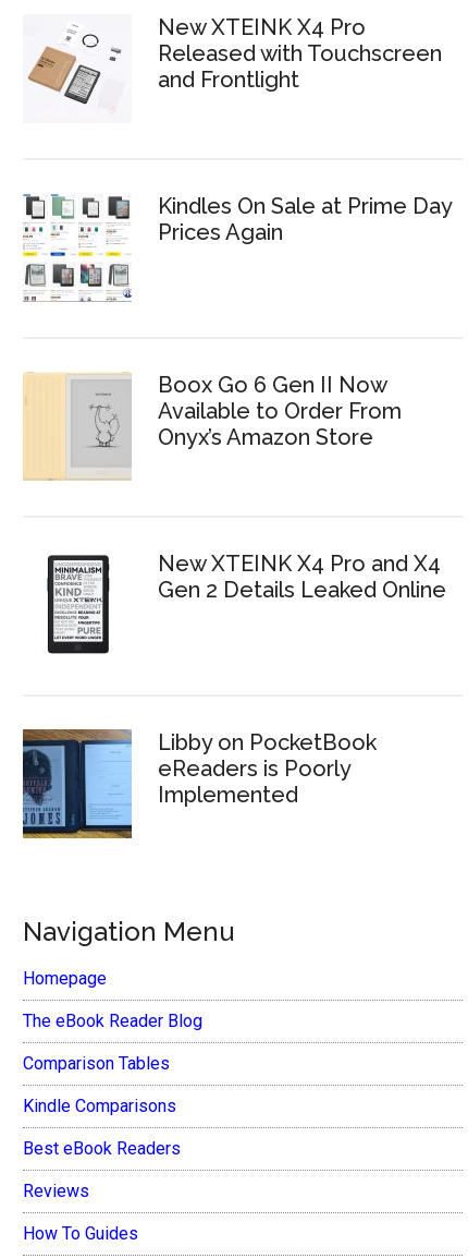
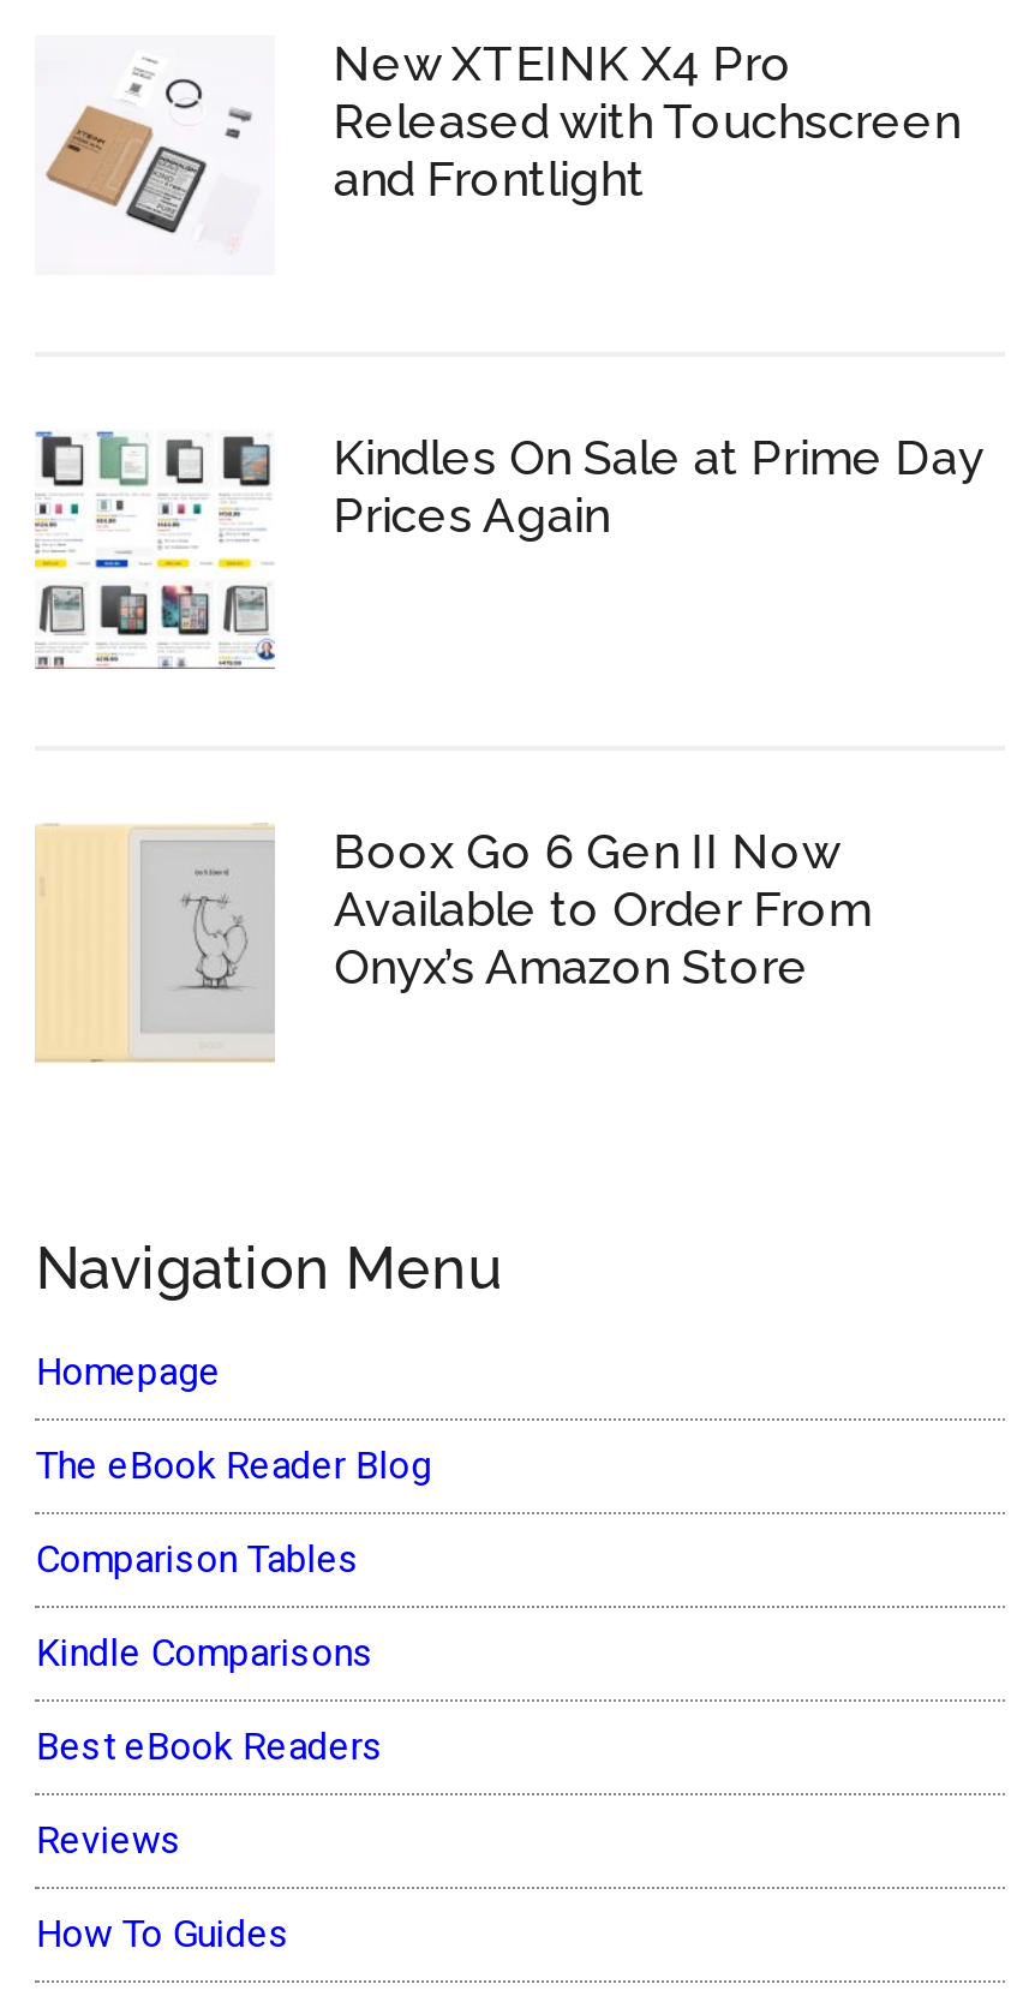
[46,554,111,655] [image] -> none
[158,551,447,603] New XTEINK X4 Pro and X4 | Gen 2 Details Leaked Online -> none
[22,728,377,838] [image] | Libby on PocketBook | eReaders is Poorly | Implemented -> none

